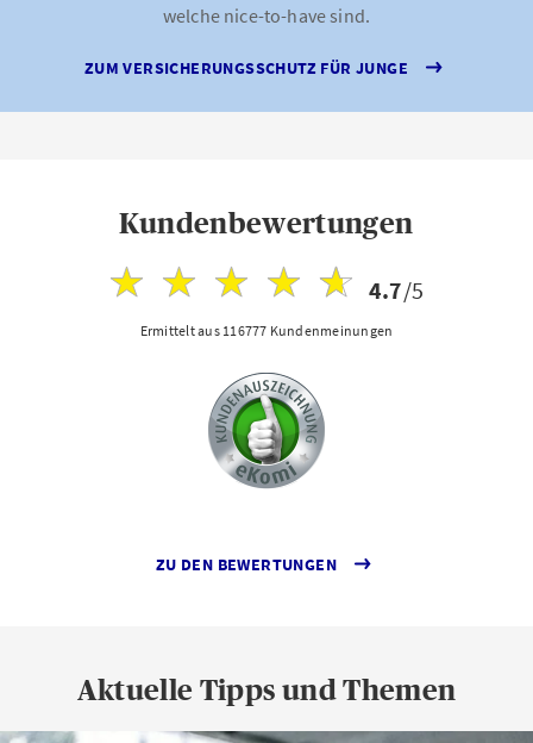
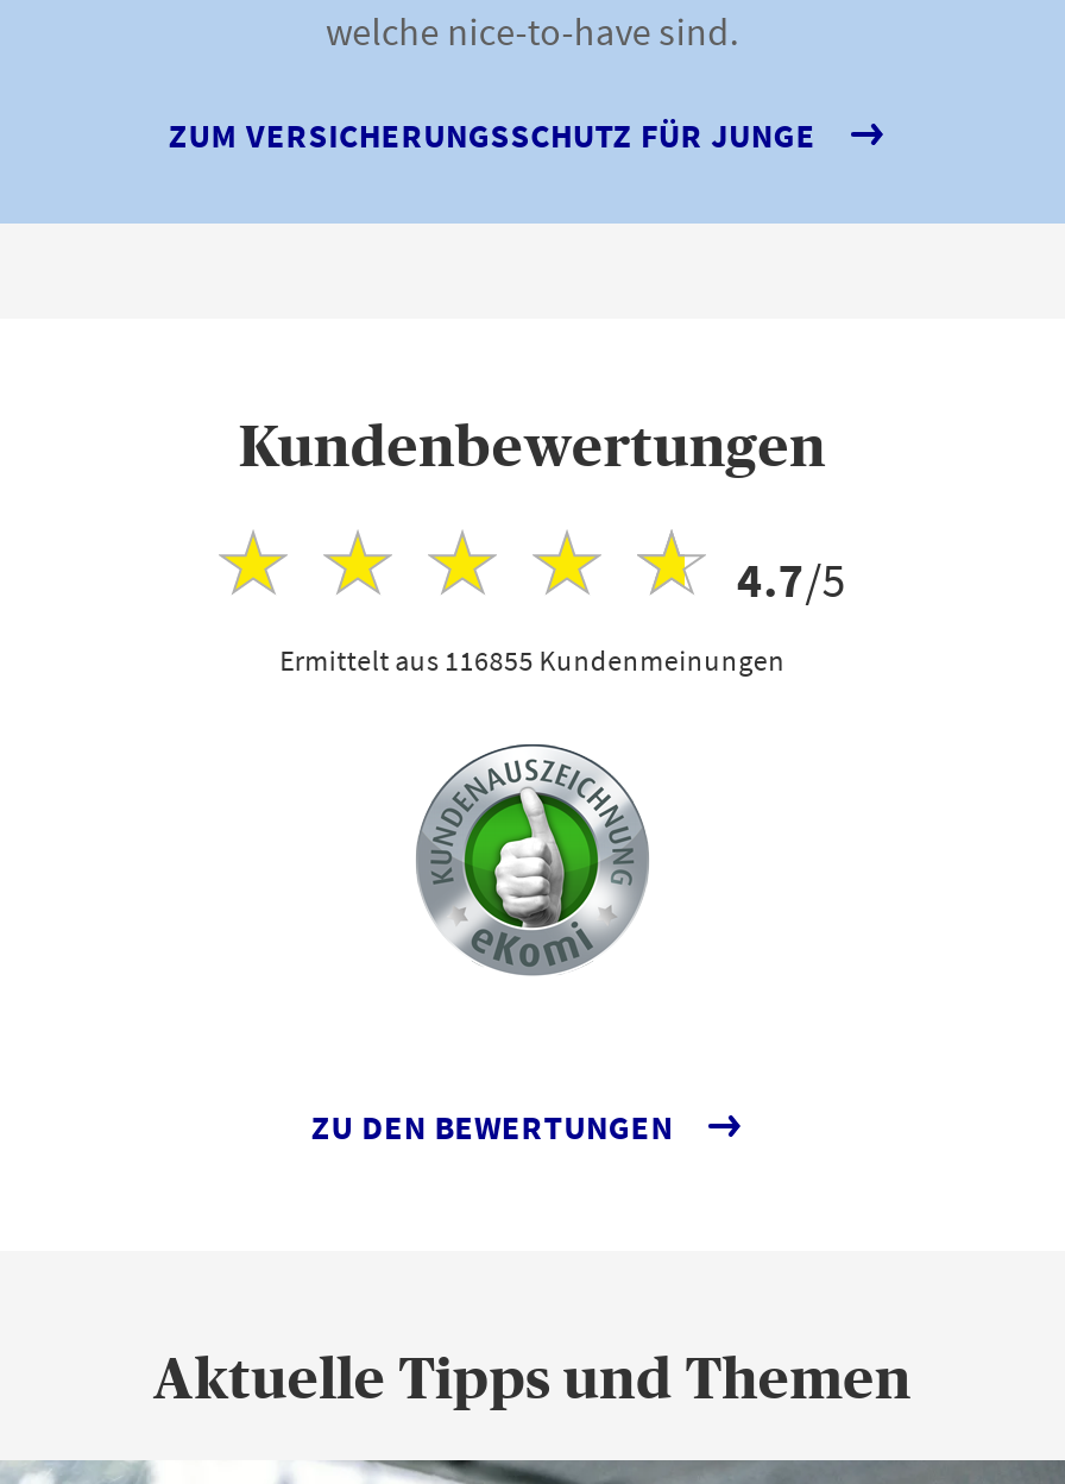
[140,321,393,339] Ermittelt aus 116777 Kundenmeinungen -> [280,642,785,678] Ermittelt aus 116855 Kundenmeinungen

